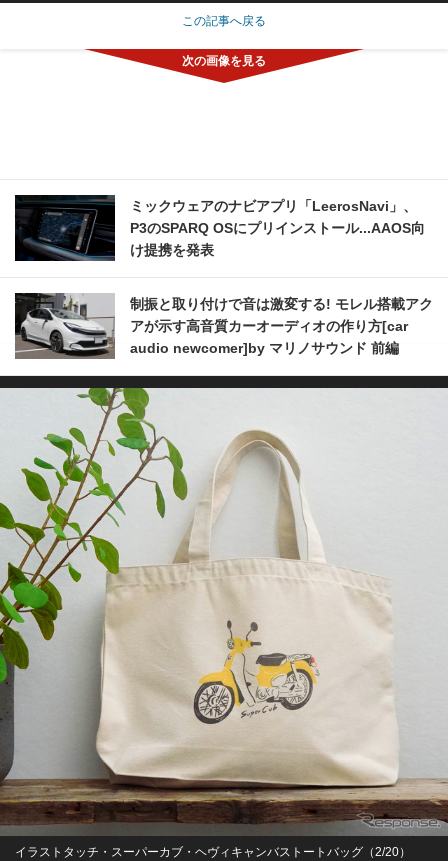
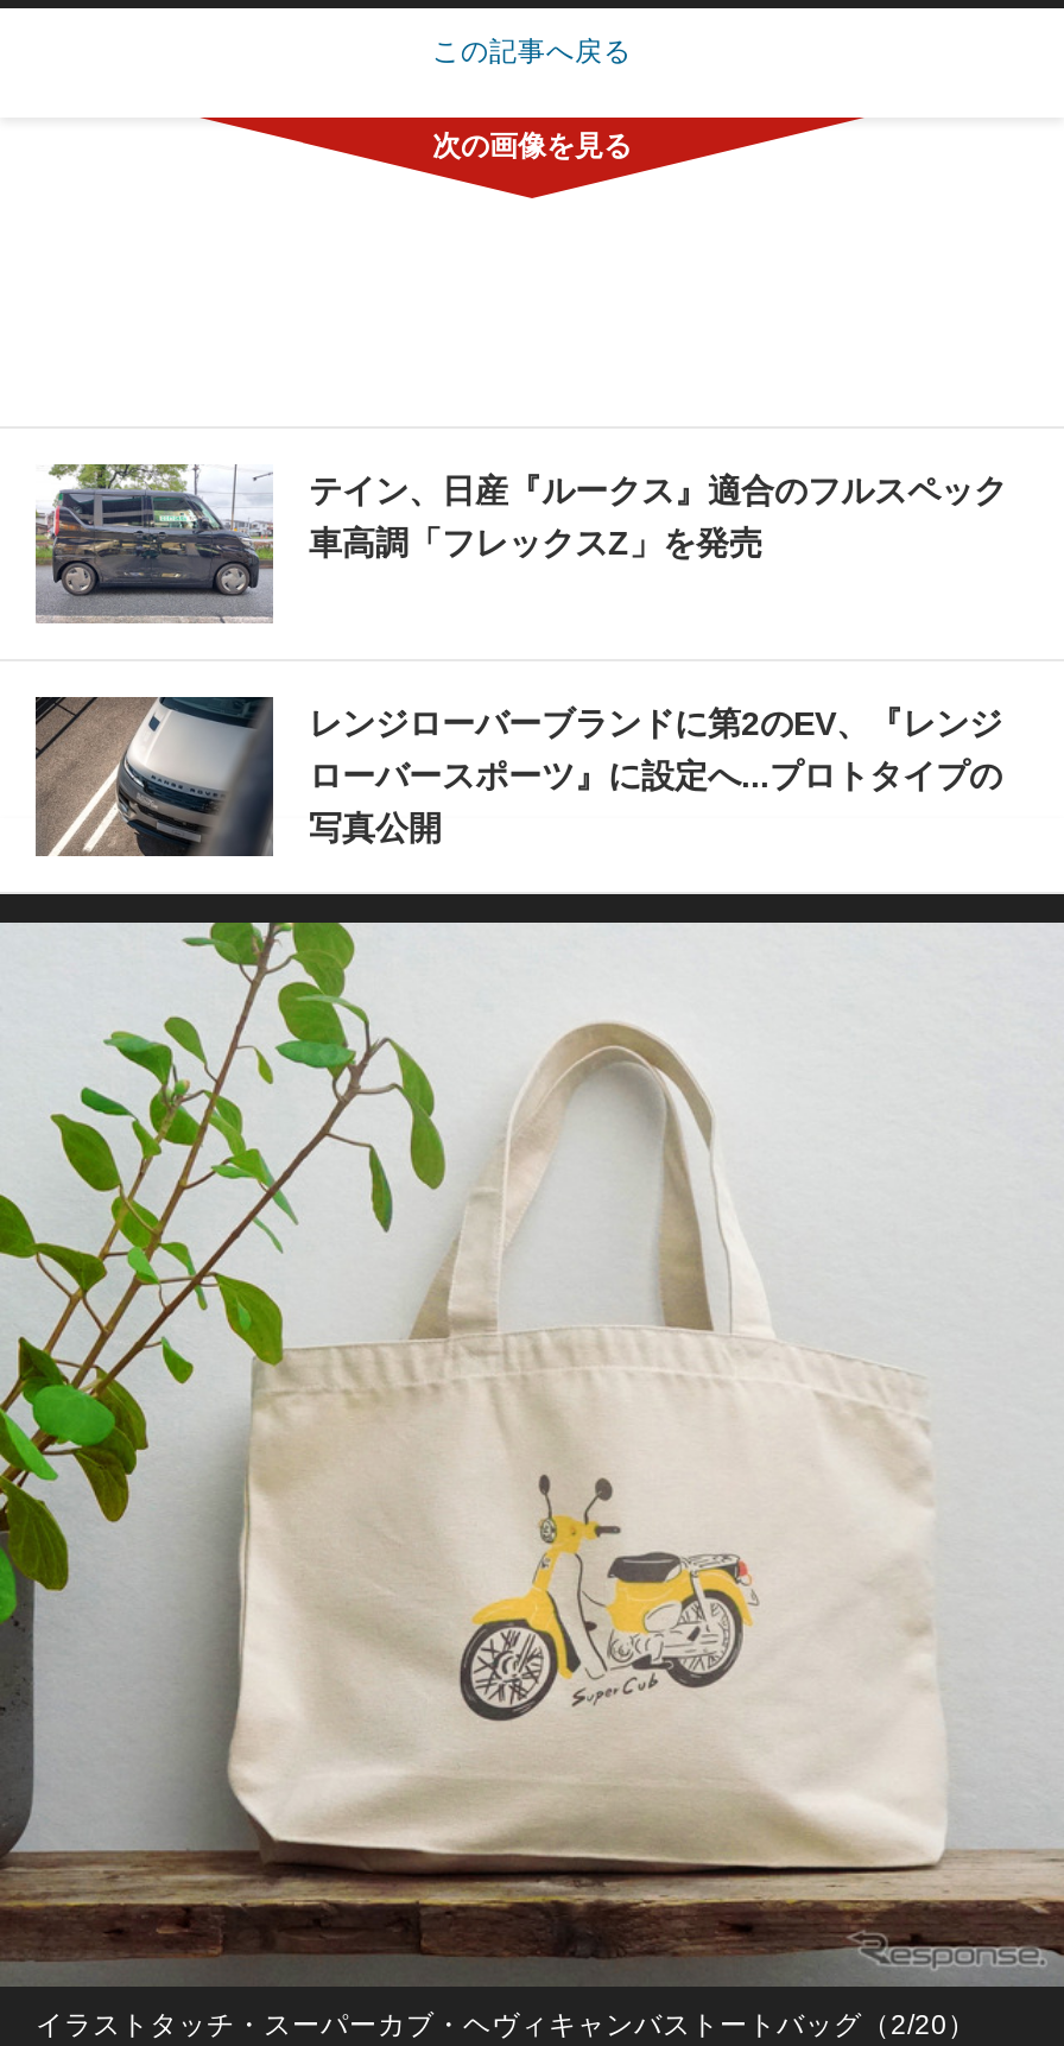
[14,194,425,261] [image] | ミックウェアのナビアプリ「LeerosNavi」、 | P3のSPARQ OSにプリインストール...AAOS向 | け提携を発表 -> [33,462,1007,623] [image] | テイン、日産『ルークス』適合のフルスペック | 車高調「フレックスZ」を発売
[15,293,433,359] [image] | 制振と取り付けで音は激変する! モレル搭載アク | アが示す高音質カーオーディオの作り方[car | audio newcomer]by マリノサウンド 前編 -> [33,695,1002,859] [image] | レンジローバーブランドに第2のEV、『レンジ | ローバースポーツ』に設定へ...プロトタイプの | 写真公開

